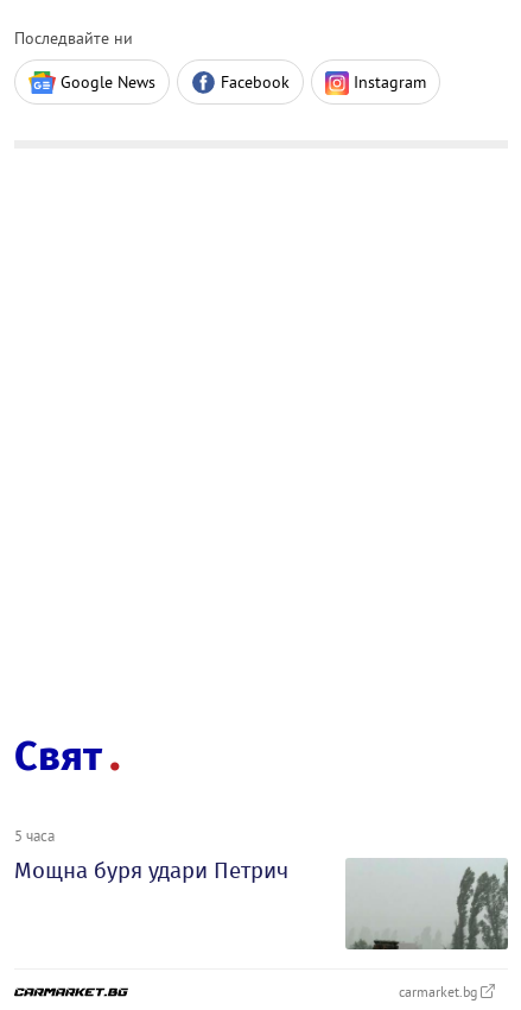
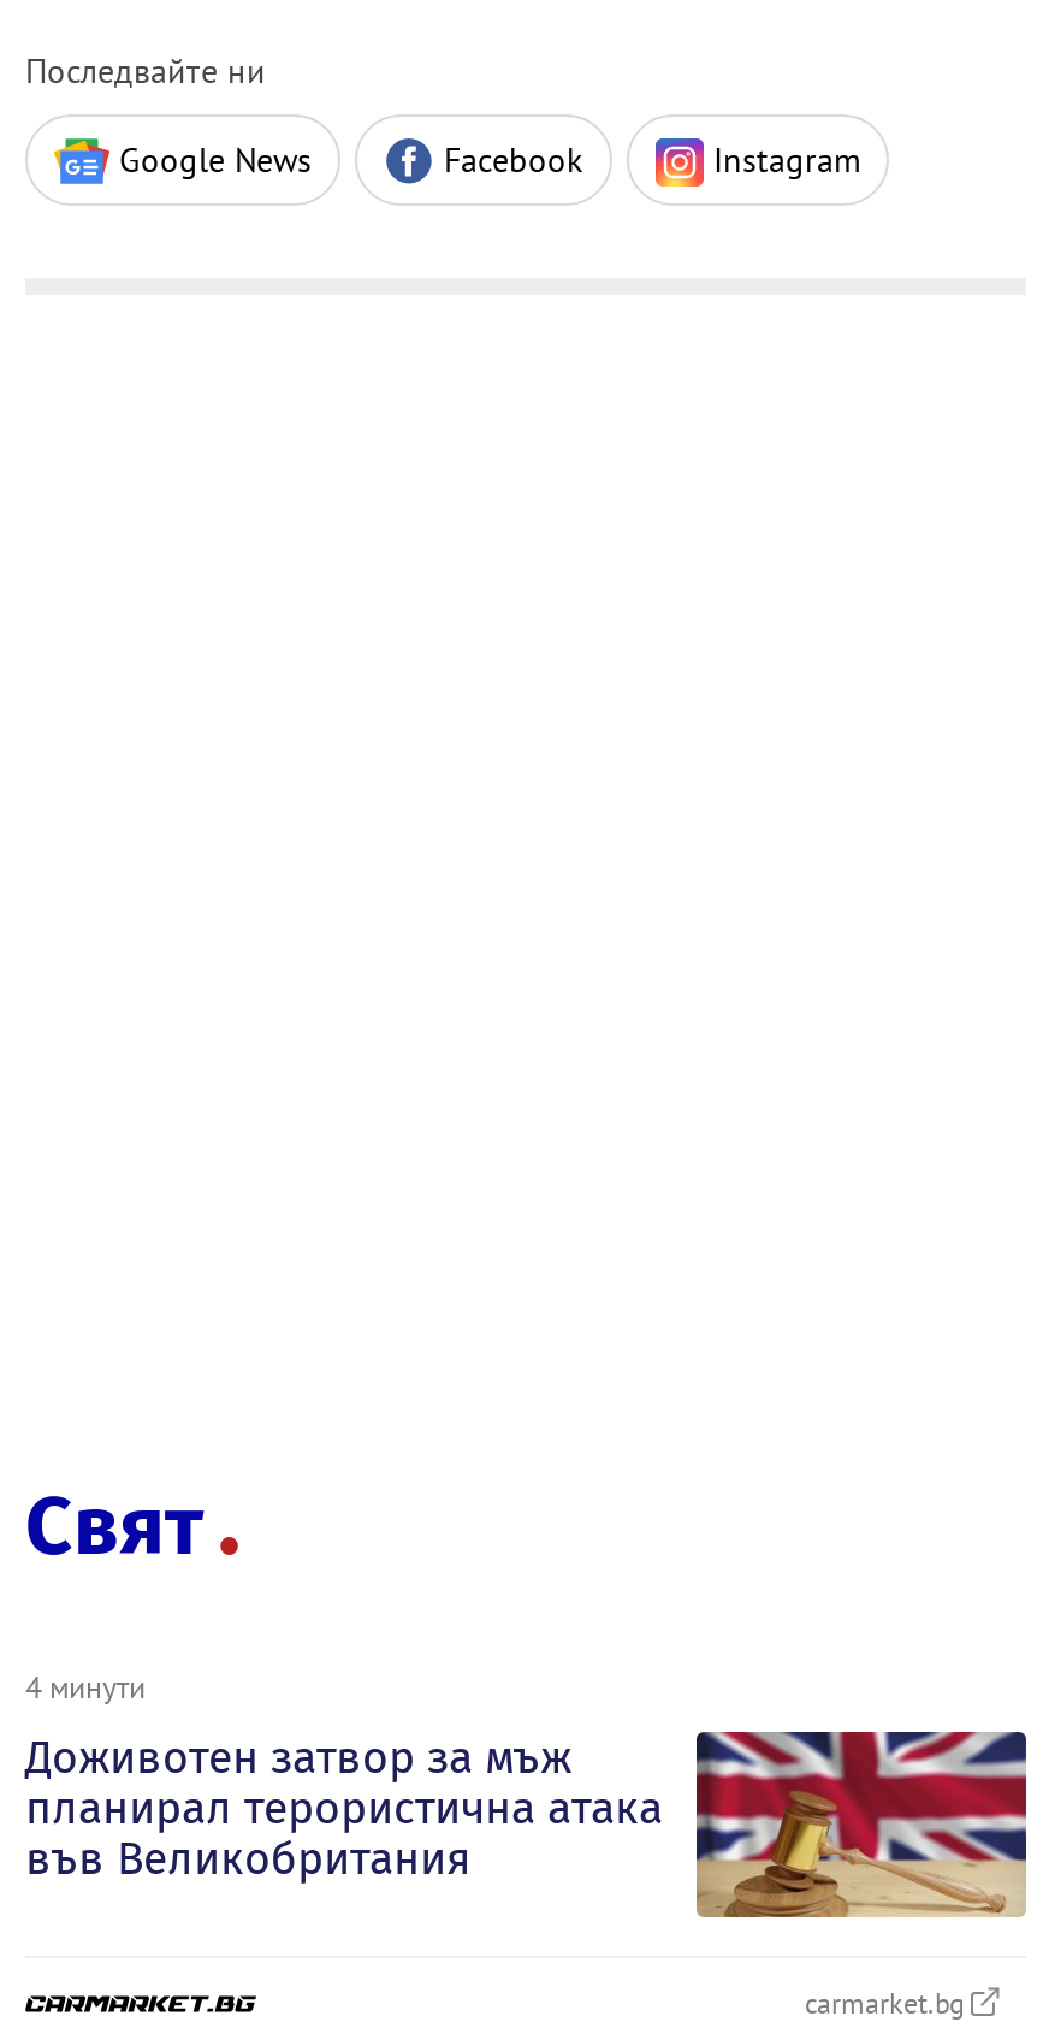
[14,826,288,884] 5 часа | Мощна буря удари Петрич -> [25,1667,663,1886] 4 минути | Доживотен затвор за мъж | планирал терористична атака | във Великобритания
[344,858,509,951] [image] -> [694,1730,1029,1920] [image]

